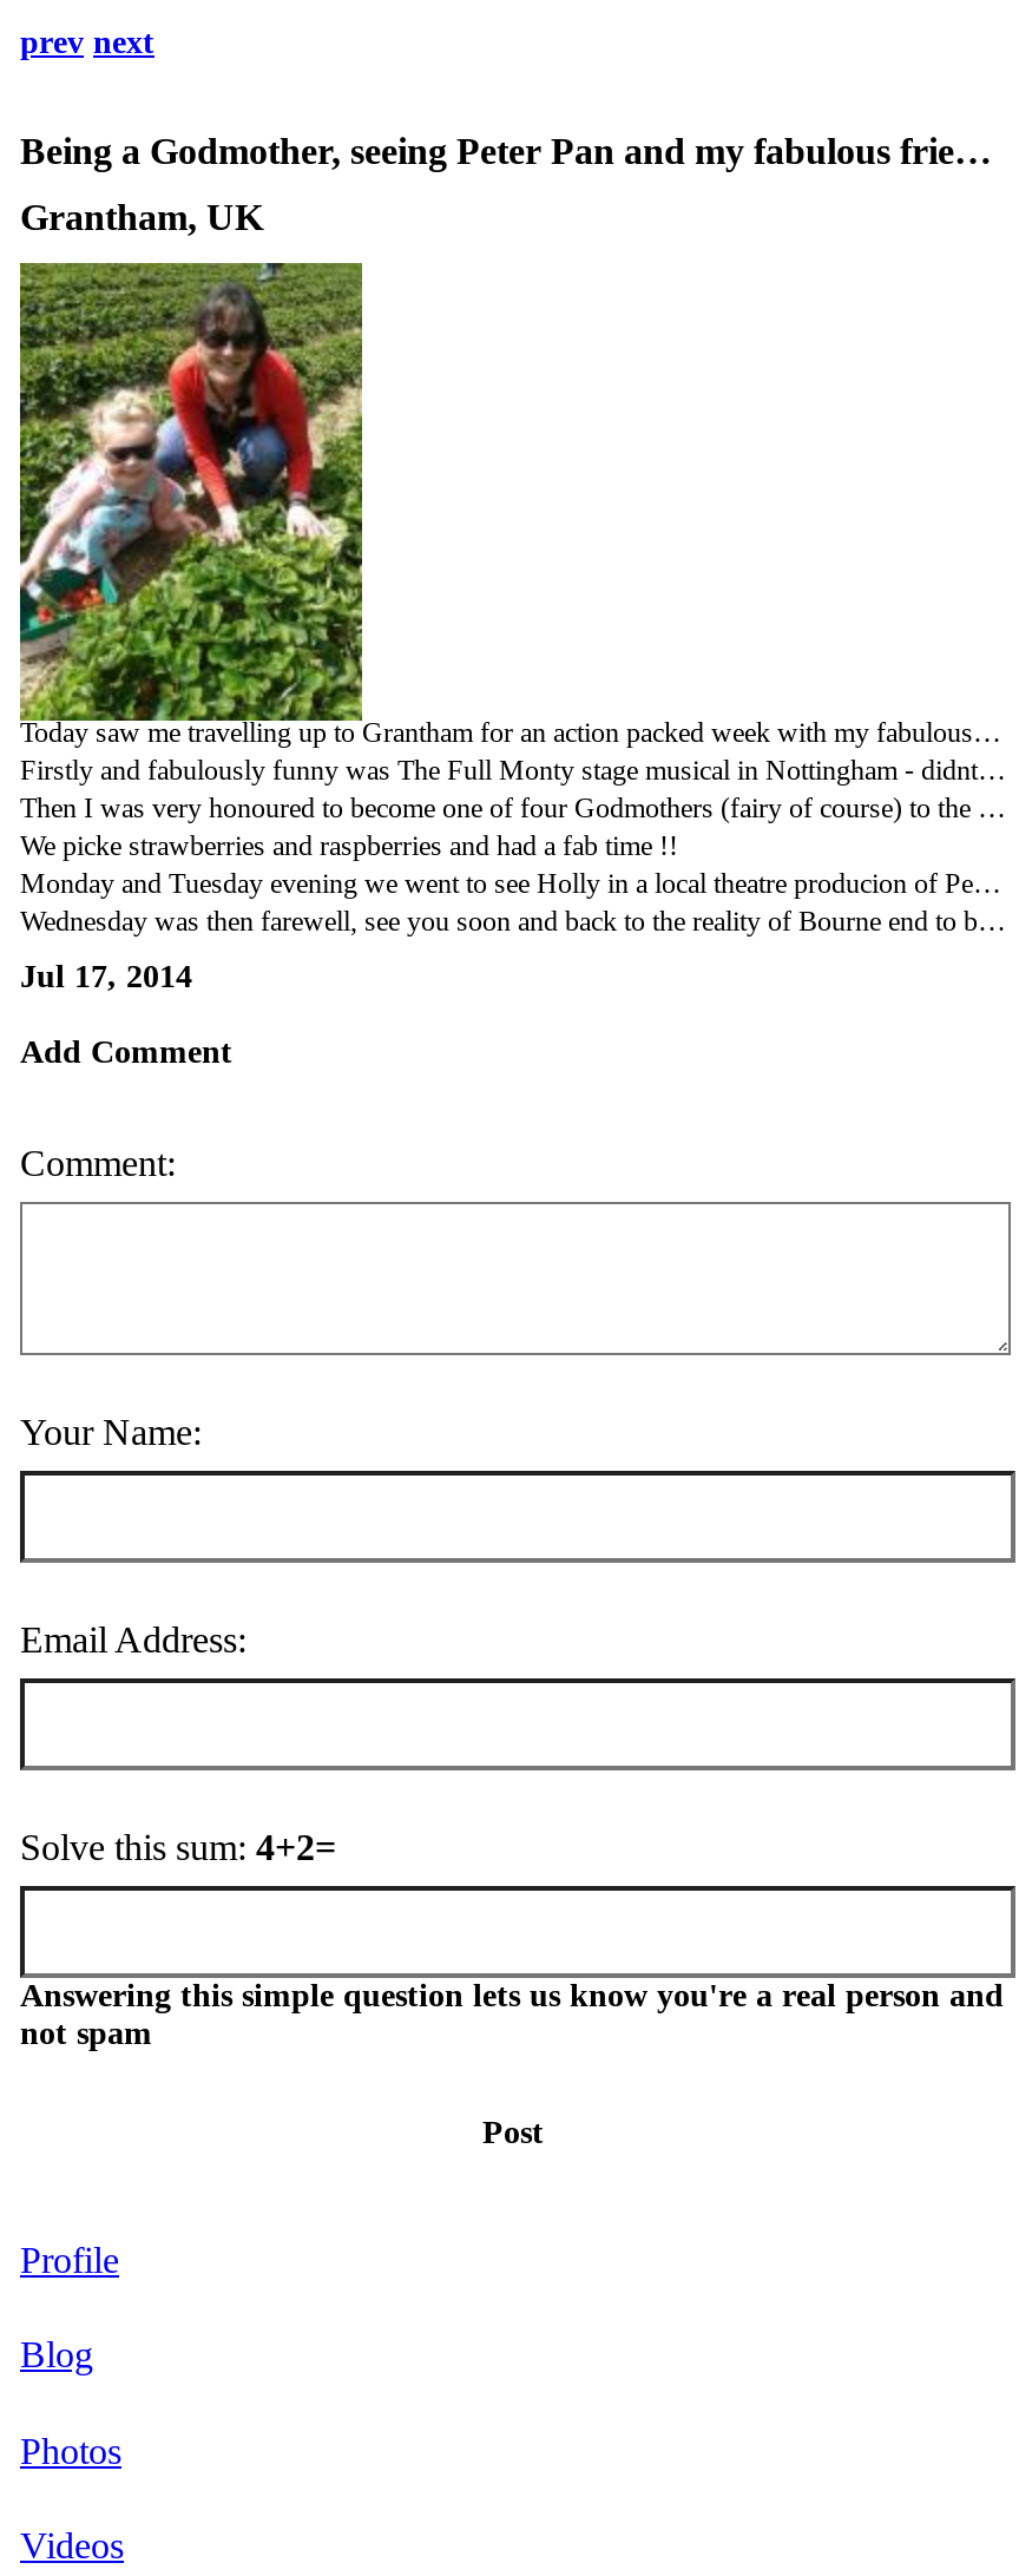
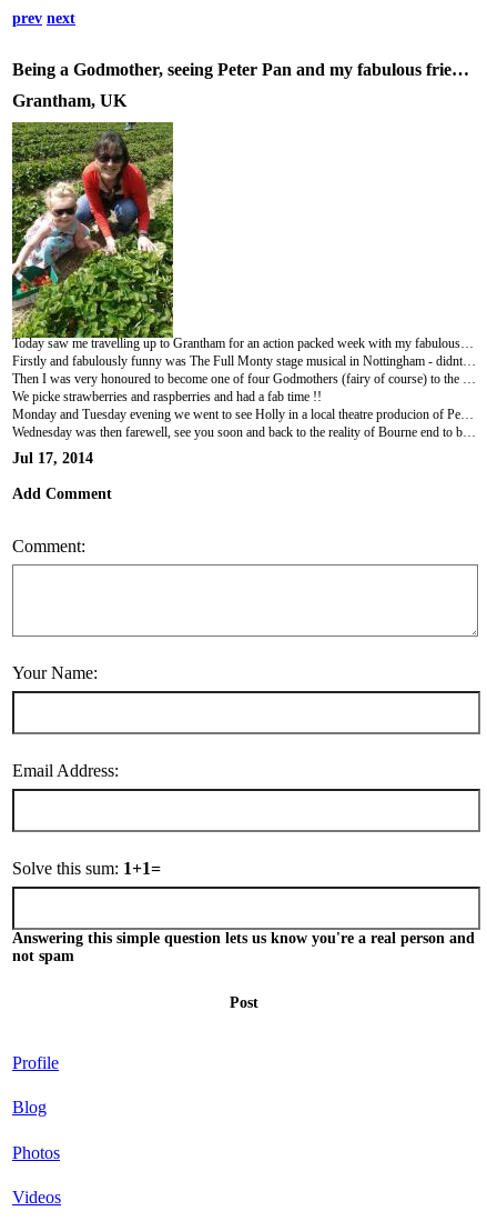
[20,1828,336,1868] Solve this sum: 4+2= -> [12,859,161,878] Solve this sum: 1+1=

